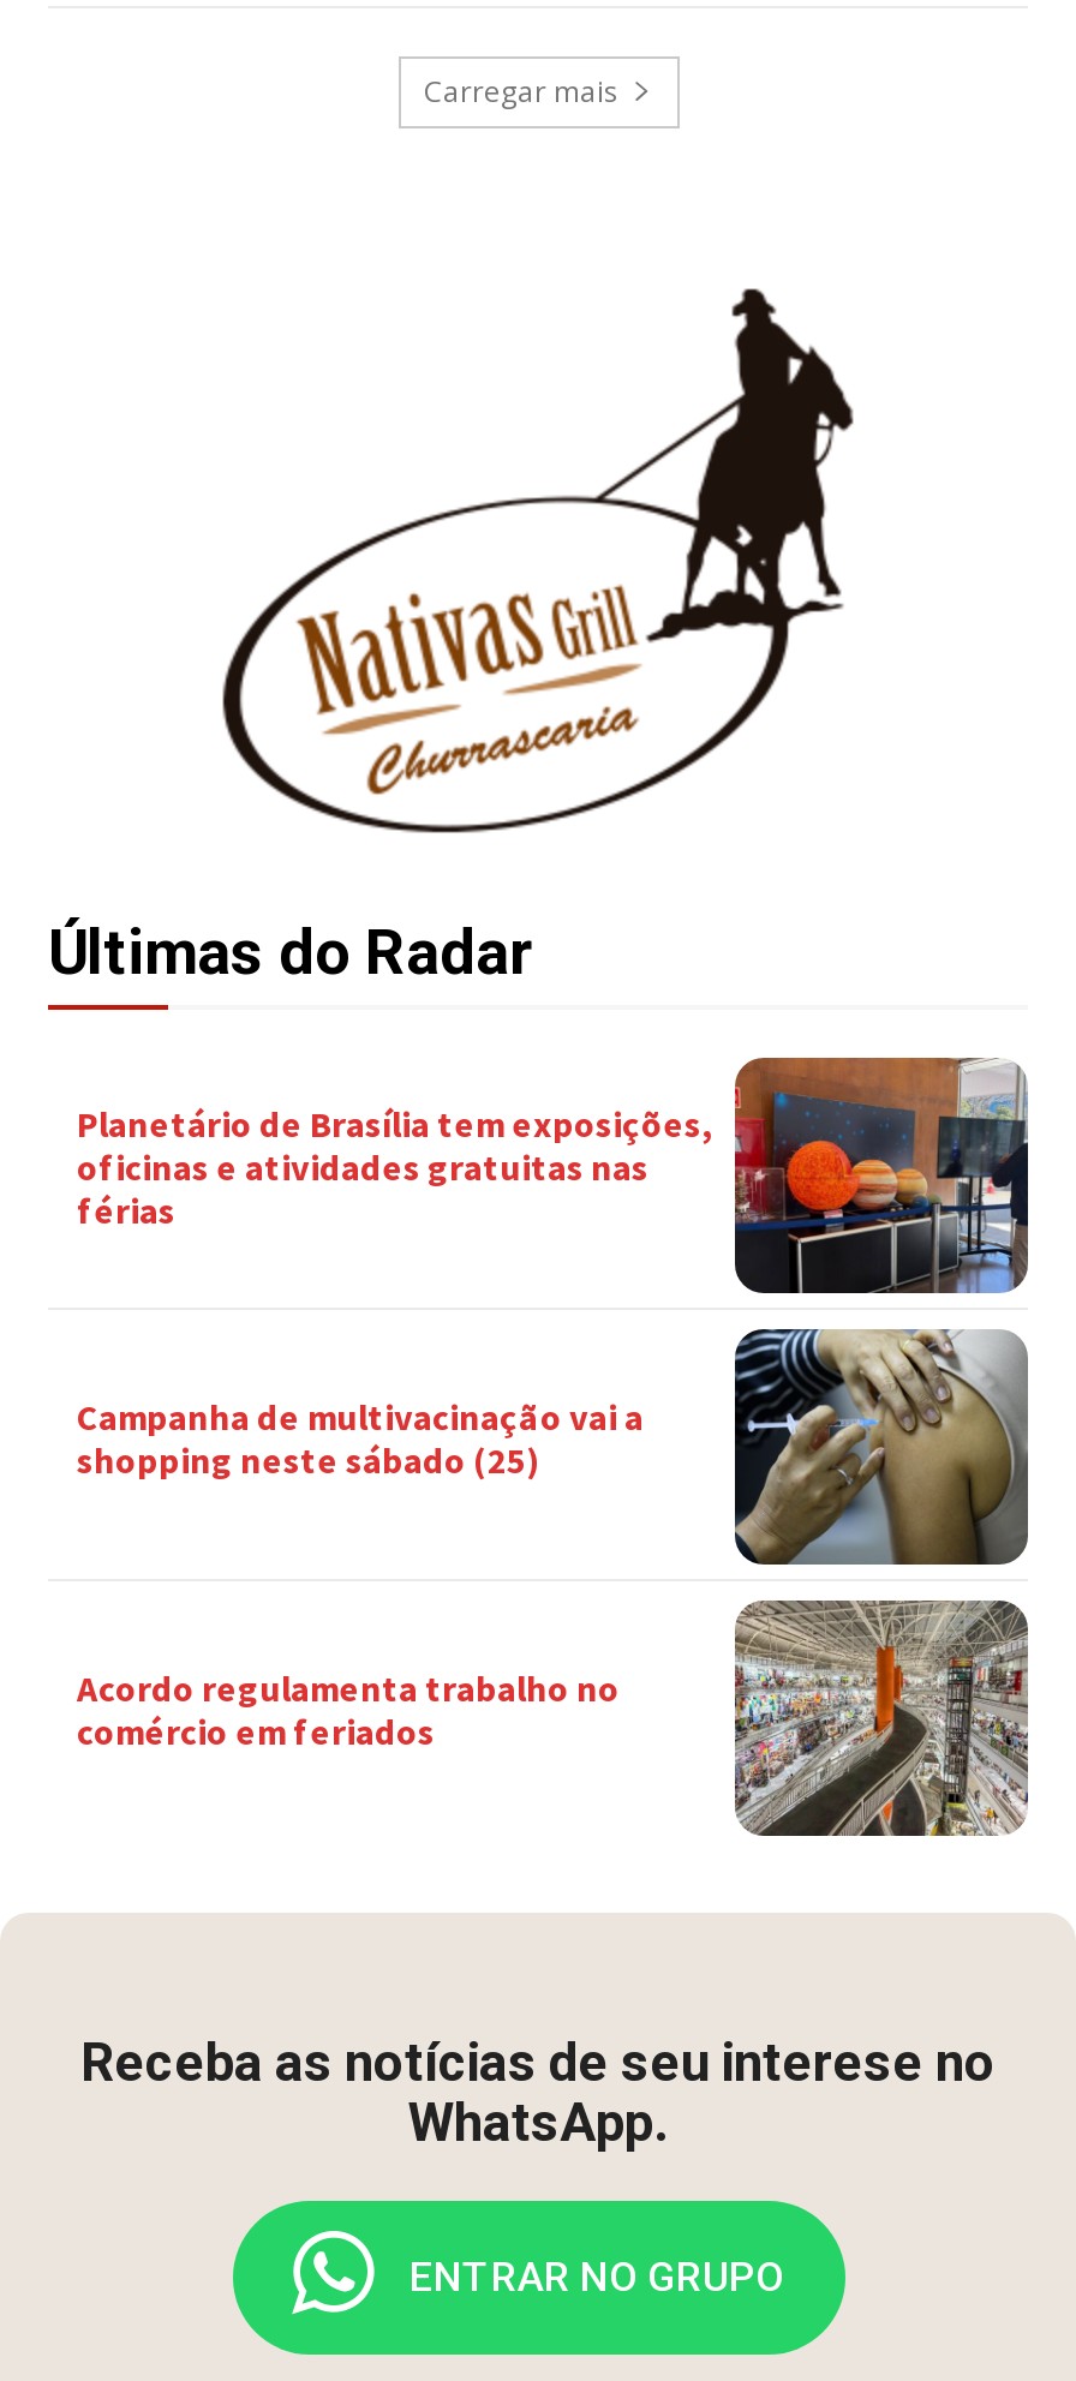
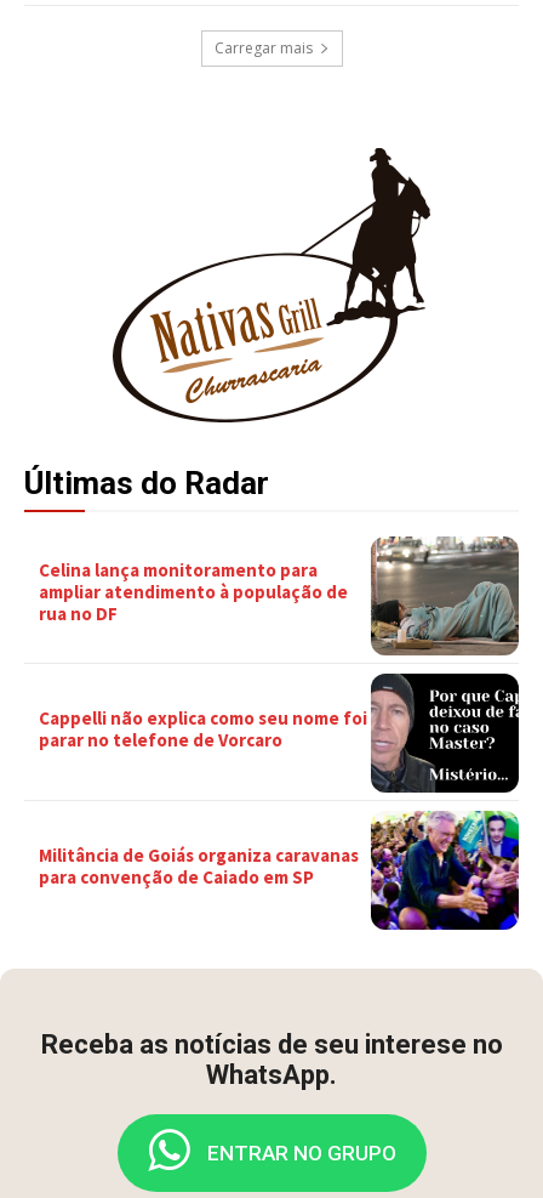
[77,1055,1028,1296] [image] | Planetário de Brasília tem exposições, | oficinas e atividades gratuitas nas | férias -> [39,536,519,657] [image] | Celina lança monitoramento para | ampliar atendimento à população de | rua no DF
[77,1327,1030,1567] [image] | Campanha de multivacinação vai a | shopping neste sábado (25) -> [39,672,519,793] [image] | Cappelli não explica como seu nome foi | parar no telefone de Vorcaro
[733,1598,1030,1838] [image] -> [370,811,520,931] [image]
[77,1666,620,1754] Acordo regulamenta trabalho no | comércio em feriados -> [39,844,359,889] Militância de Goiás organiza caravanas | para convenção de Caiado em SP

